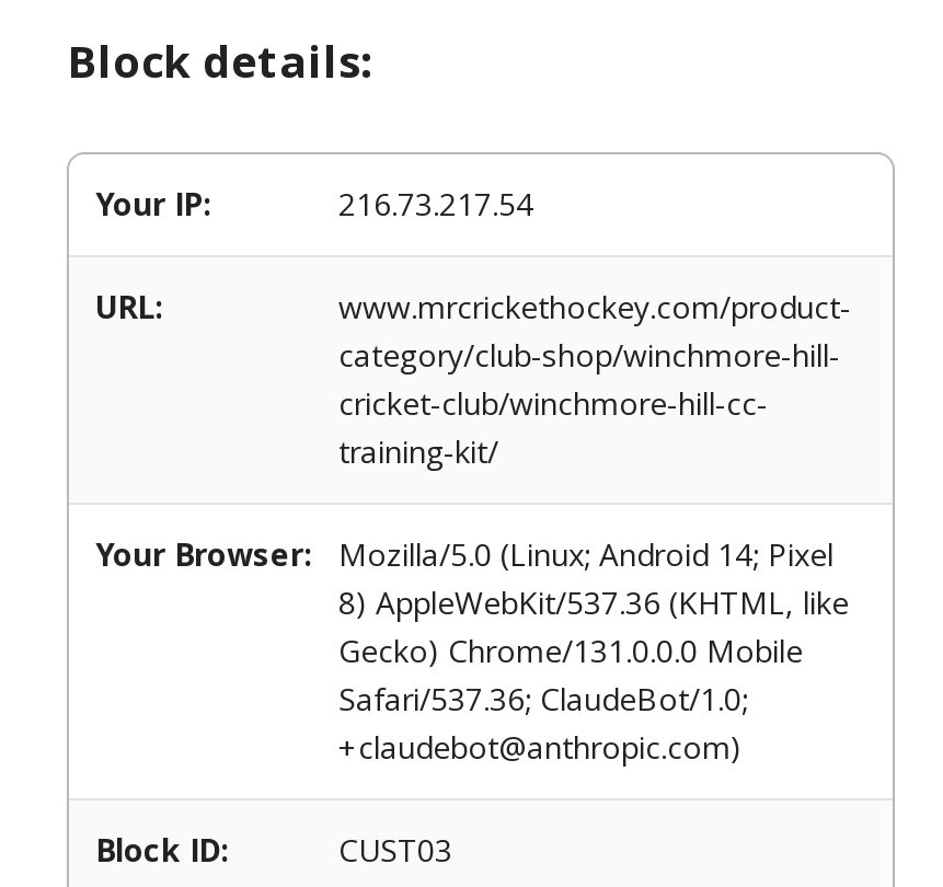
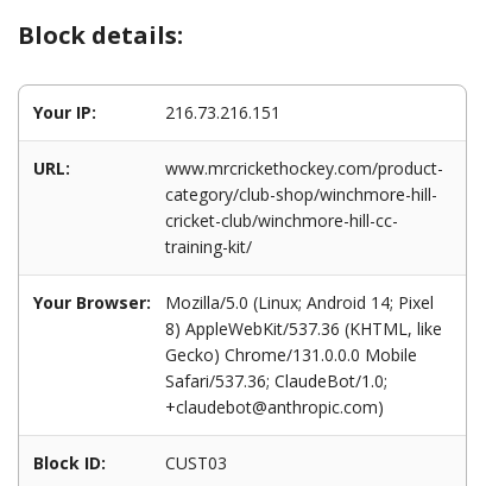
[338,183,533,224] 216.73.217.54 -> [165,101,280,124] 216.73.216.151

